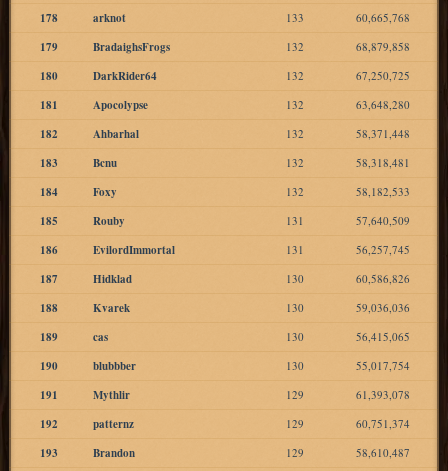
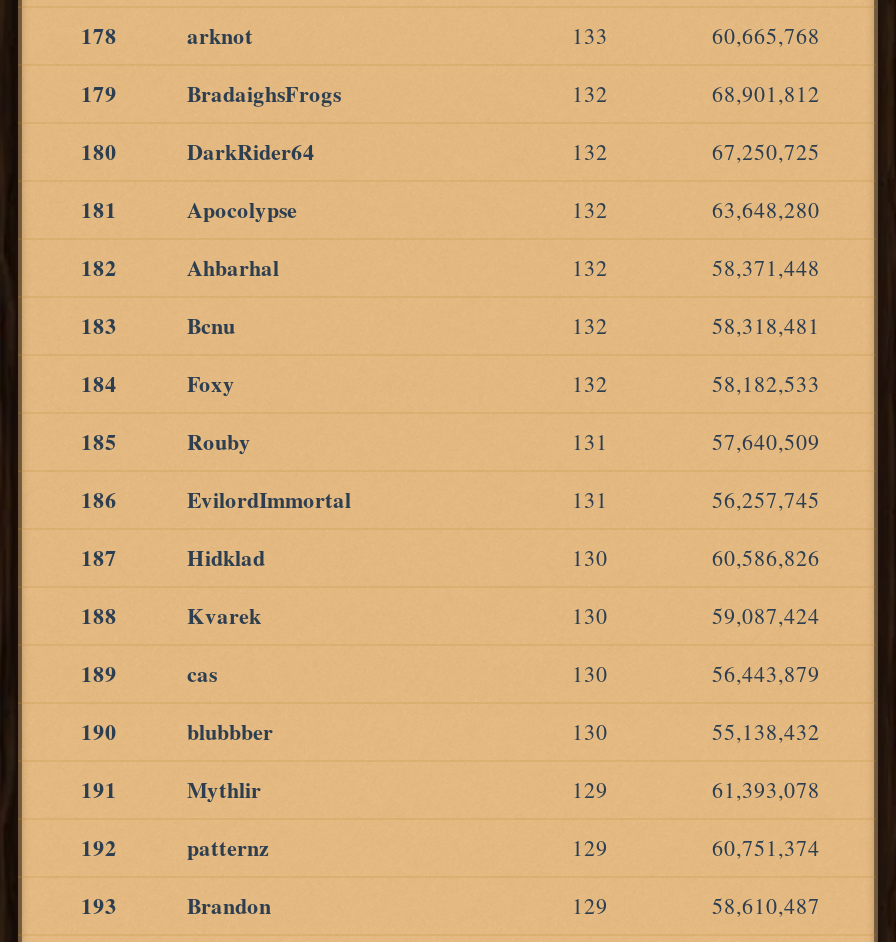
[356,39,410,54] 68,879,858 -> [712,78,820,108] 68,901,812
[356,300,410,315] 59,036,036 -> [712,600,820,630] 59,087,424
[356,329,410,344] 56,415,065 -> [712,658,820,688] 56,443,879
[356,358,410,373] 55,017,754 -> [712,716,820,746] 55,138,432

